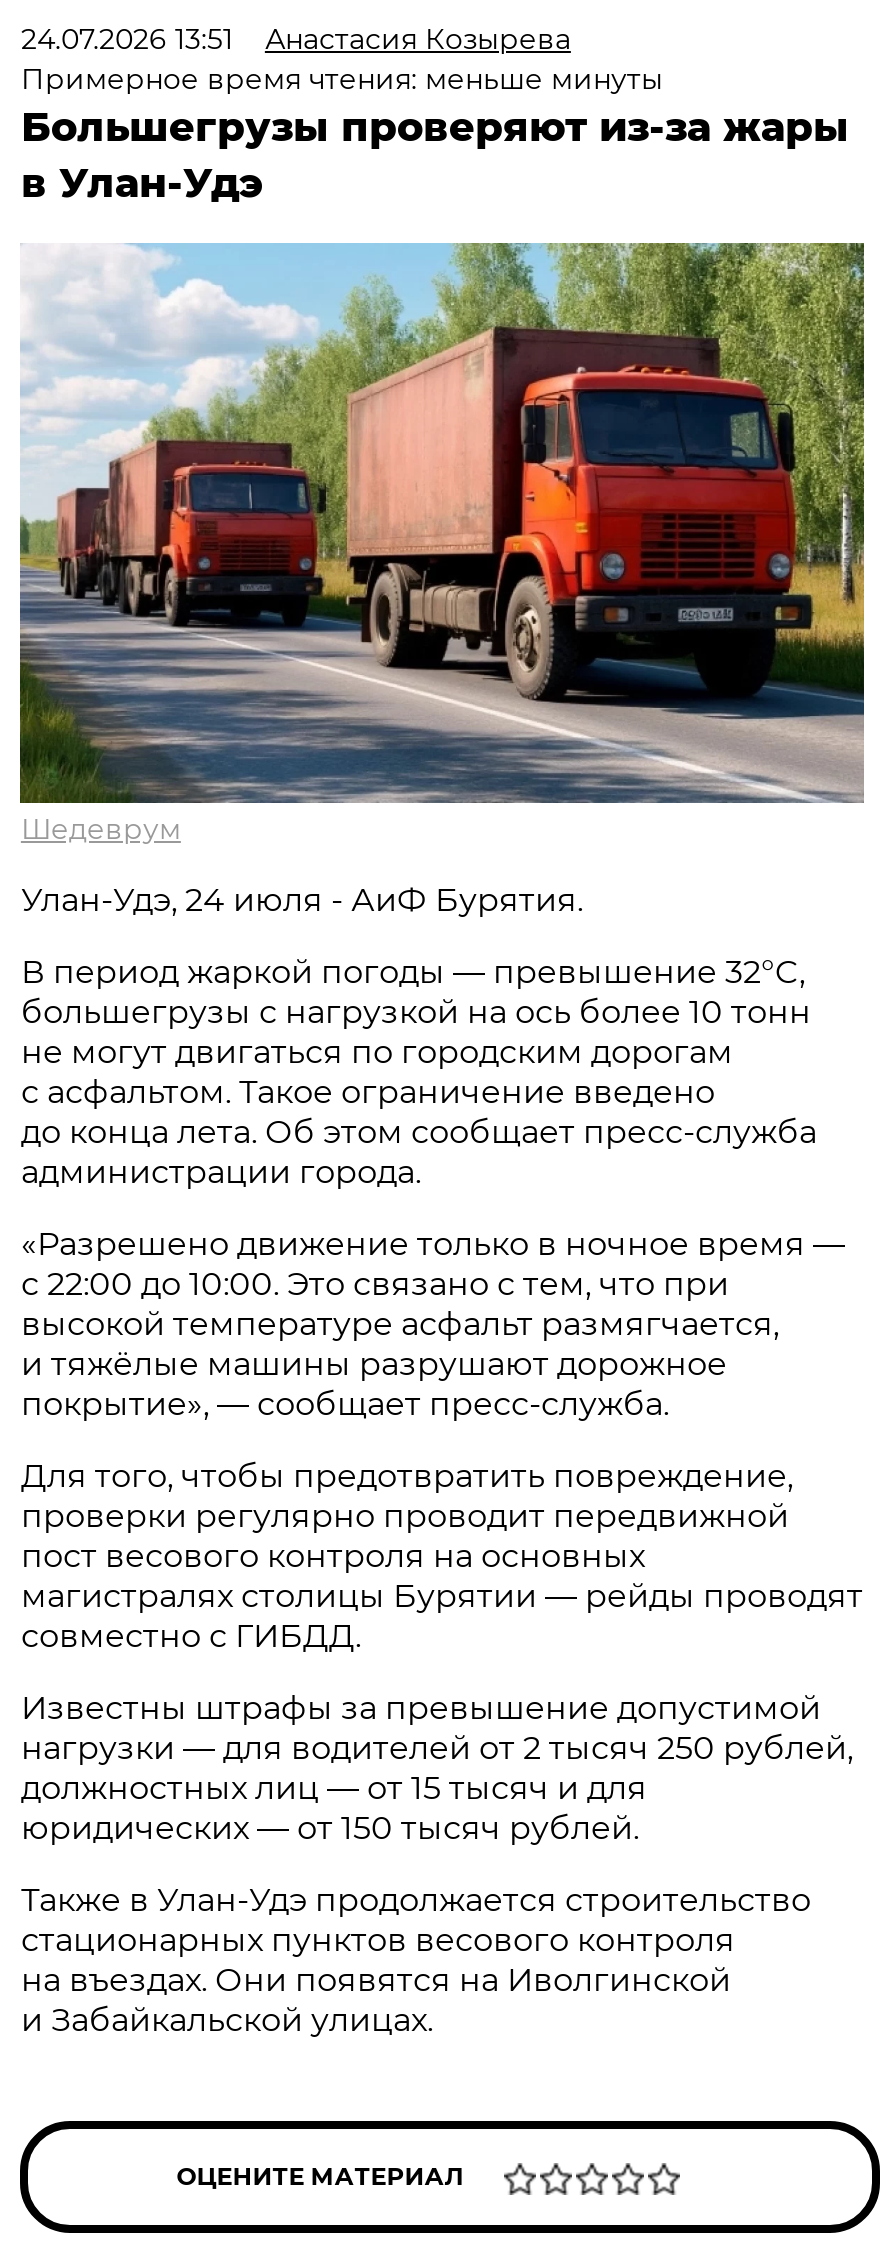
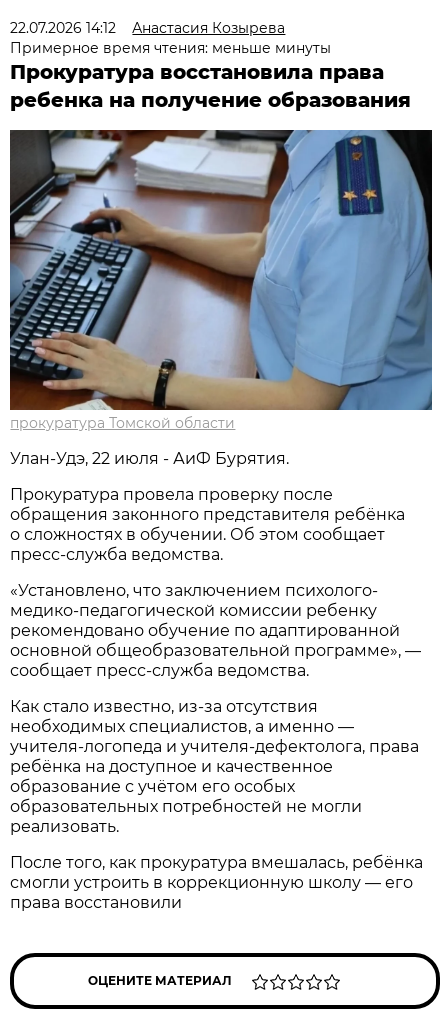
[21,21,571,57] 24.07.2026 13:51 Анастасия Козырева -> [10,19,285,37] 22.07.2026 14:12 Анастасия Козырева
[21,103,849,207] Большегрузы проверяют из-за жары | в Улан-Удэ -> [10,60,411,112] Прокуратура восстановила права | ребенка на получение образования
[20,241,866,2039] [image] | Шедеврум | Улан-Удэ, 24 июля - АиФ Бурятия. | В период жаркой погоды — превышение 32°C, | большегрузы с нагрузкой на ось более 10 тонн | не могут двигаться по городским дорогам | с асфальтом. Такое ограничение введено | до конца лета. Об этом сообщает пресс-служба | администрации города. | «Разрешено движение только в ночное время — | с 22:00 до 10:00. Это связано с тем, что при | высокой температуре асфальт размягчается, | и тяжёлые машины разрушают дорожное | покрытие», — сообщает пресс-служба. | Для того, чтобы предотвратить повреждение, | проверки регулярно проводит передвижной | пост весового контроля на основных | магистралях столицы Бурятии — рейды проводят | совместно с ГИБДД. | Известны штрафы за превышение допустимой | нагрузки — для водителей от 2 тысяч 250 рублей, | должностных лиц — от 15 тысяч и для | юридических — от 150 тысяч рублей. | Также в Улан-Удэ продолжается строительство | стационарных пунктов весового контроля | на въездах. Они появятся на Иволгинской | и Забайкальской улицах. -> [9,129,433,912] [image] | прокуратура Томской области | Улан-Удэ, 22 июля - АиФ Бурятия. | Прокуратура провела проверку после | обращения законного представителя ребёнка | о сложностях в обучении. Об этом сообщает | пресс-служба ведомства. | «Установлено, что заключением психолого- | медико-педагогической комиссии ребенку | рекомендовано обучение по адаптированной | основной общеобразовательной программе», — | сообщает пресс-служба ведомства. | Как стало известно, из-за отсутствия | необходимых специалистов, а именно — | учителя-логопеда и учителя-дефектолога, права | ребёнка на доступное и качественное | образование с учётом его особых | образовательных потребностей не могли | реализовать. | После того, как прокуратура вмешалась, ребёнка | смогли устроить в коррекционную школу — его | права восстановили

